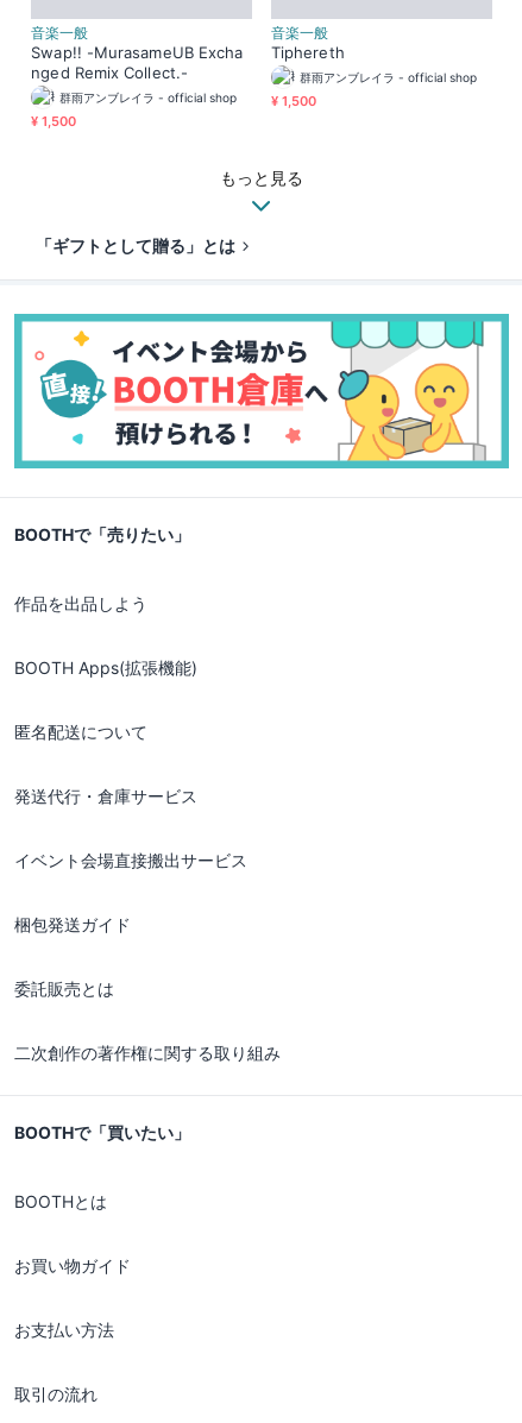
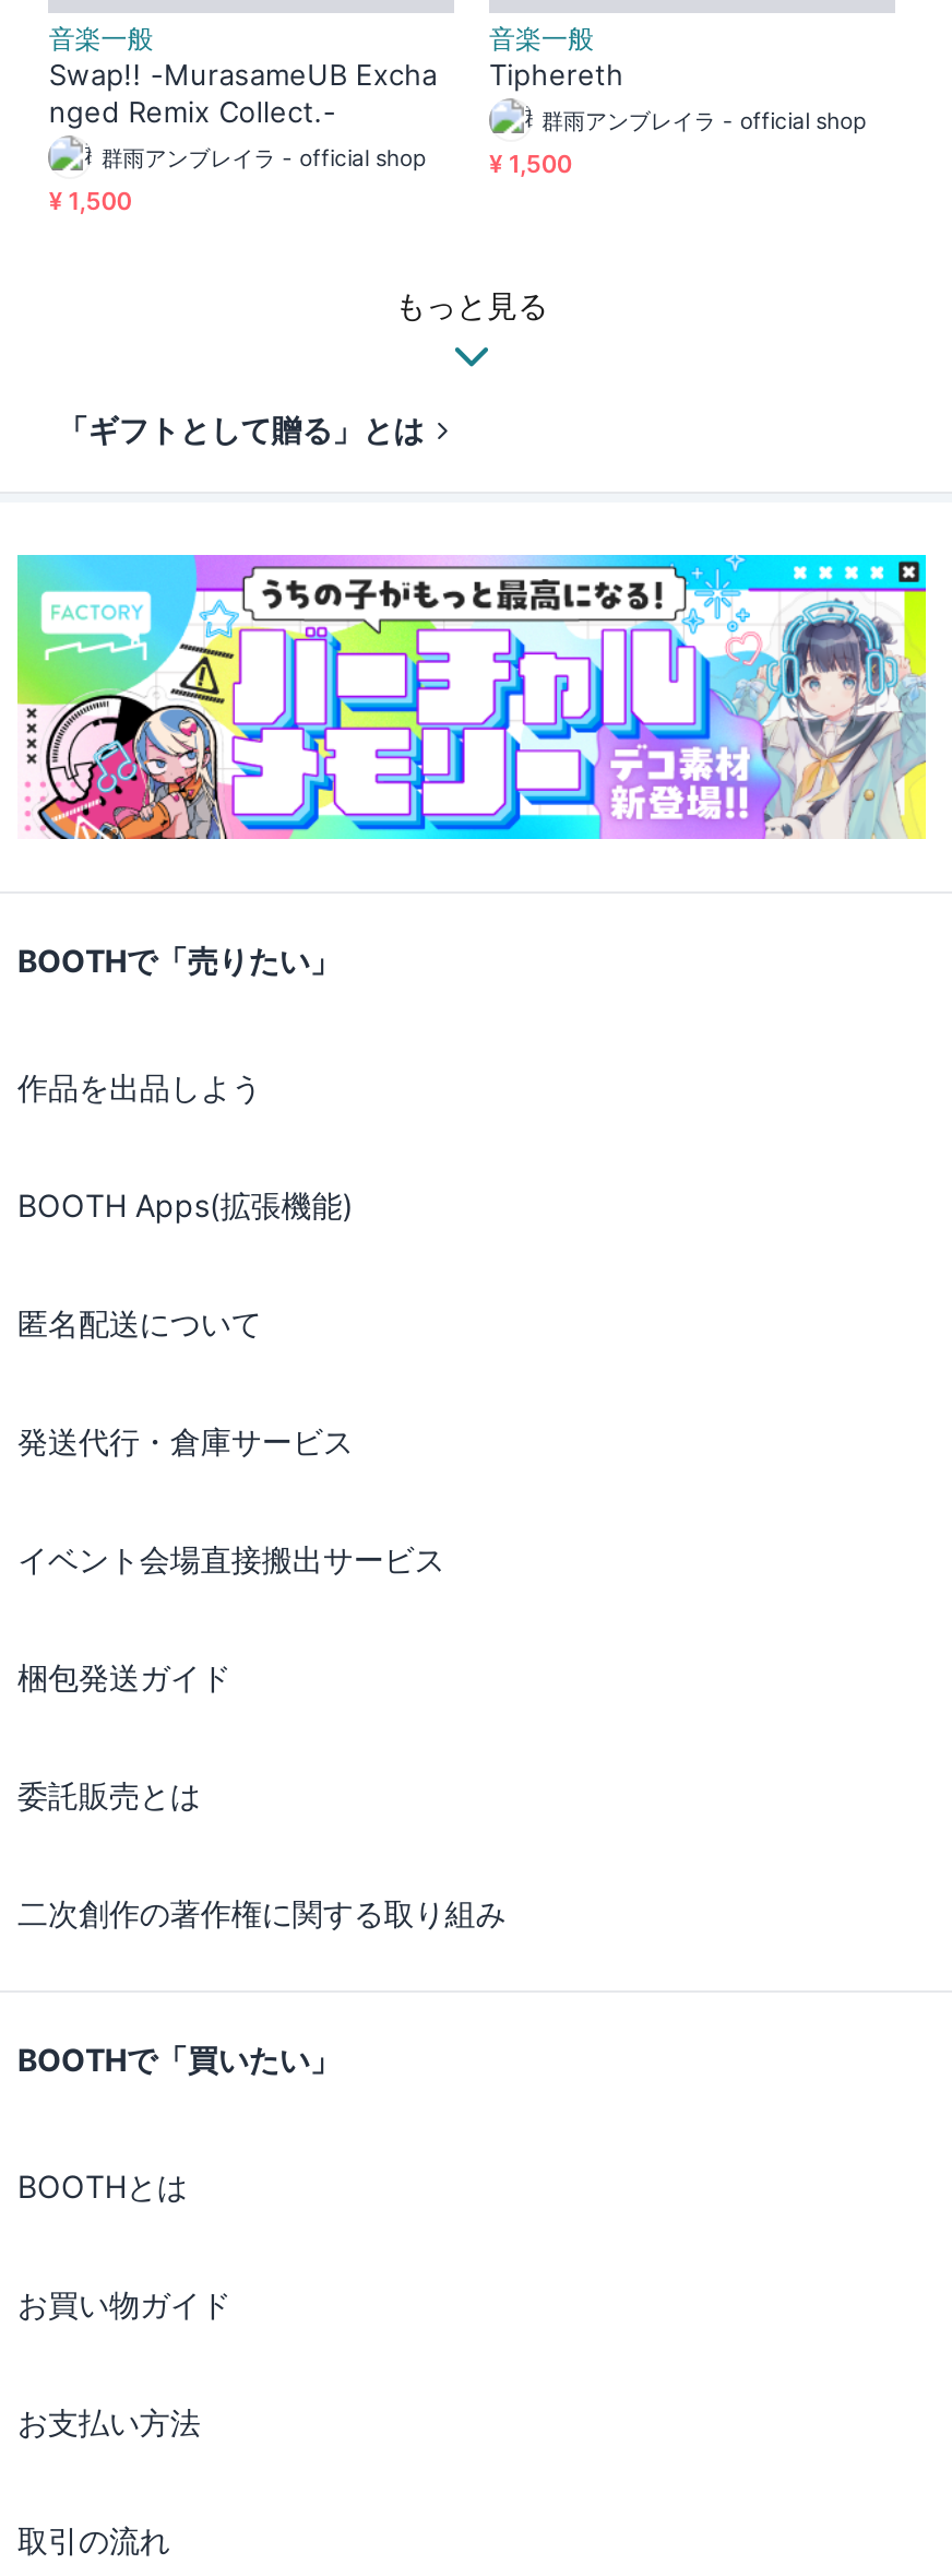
[13,313,510,470] [image] -> [15,553,928,841] [image]

